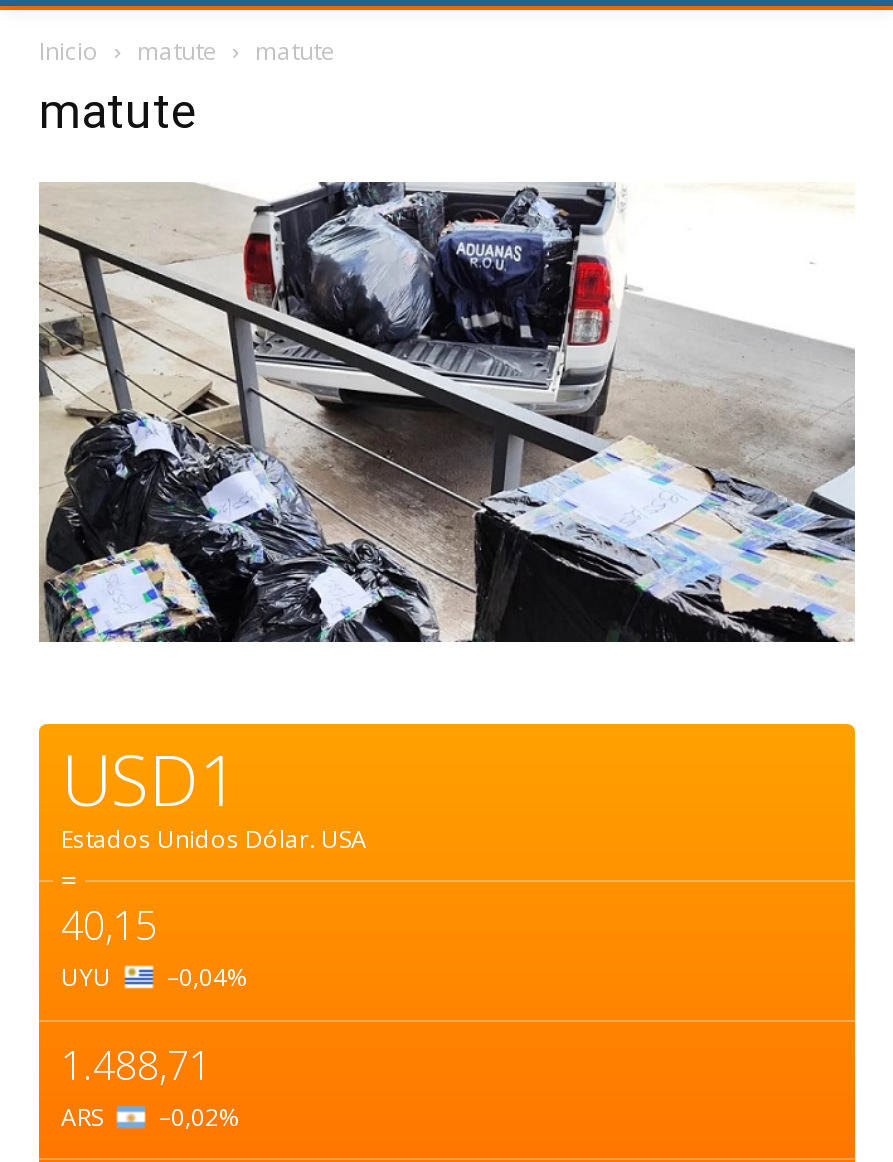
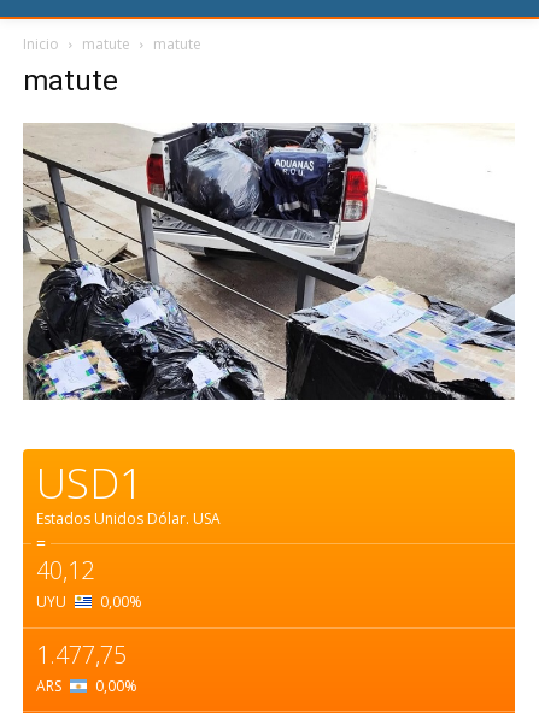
[61,898,157,952] 40,15 -> [36,554,94,586] 40,12
[61,960,249,994] UYU –0,04% -> [36,591,142,612] UYU 0,00%
[61,1037,211,1091] 1.488,71 -> [36,638,127,670] 1.477,75
[61,1099,241,1133] ARS –0,02% -> [36,675,137,696] ARS 0,00%

